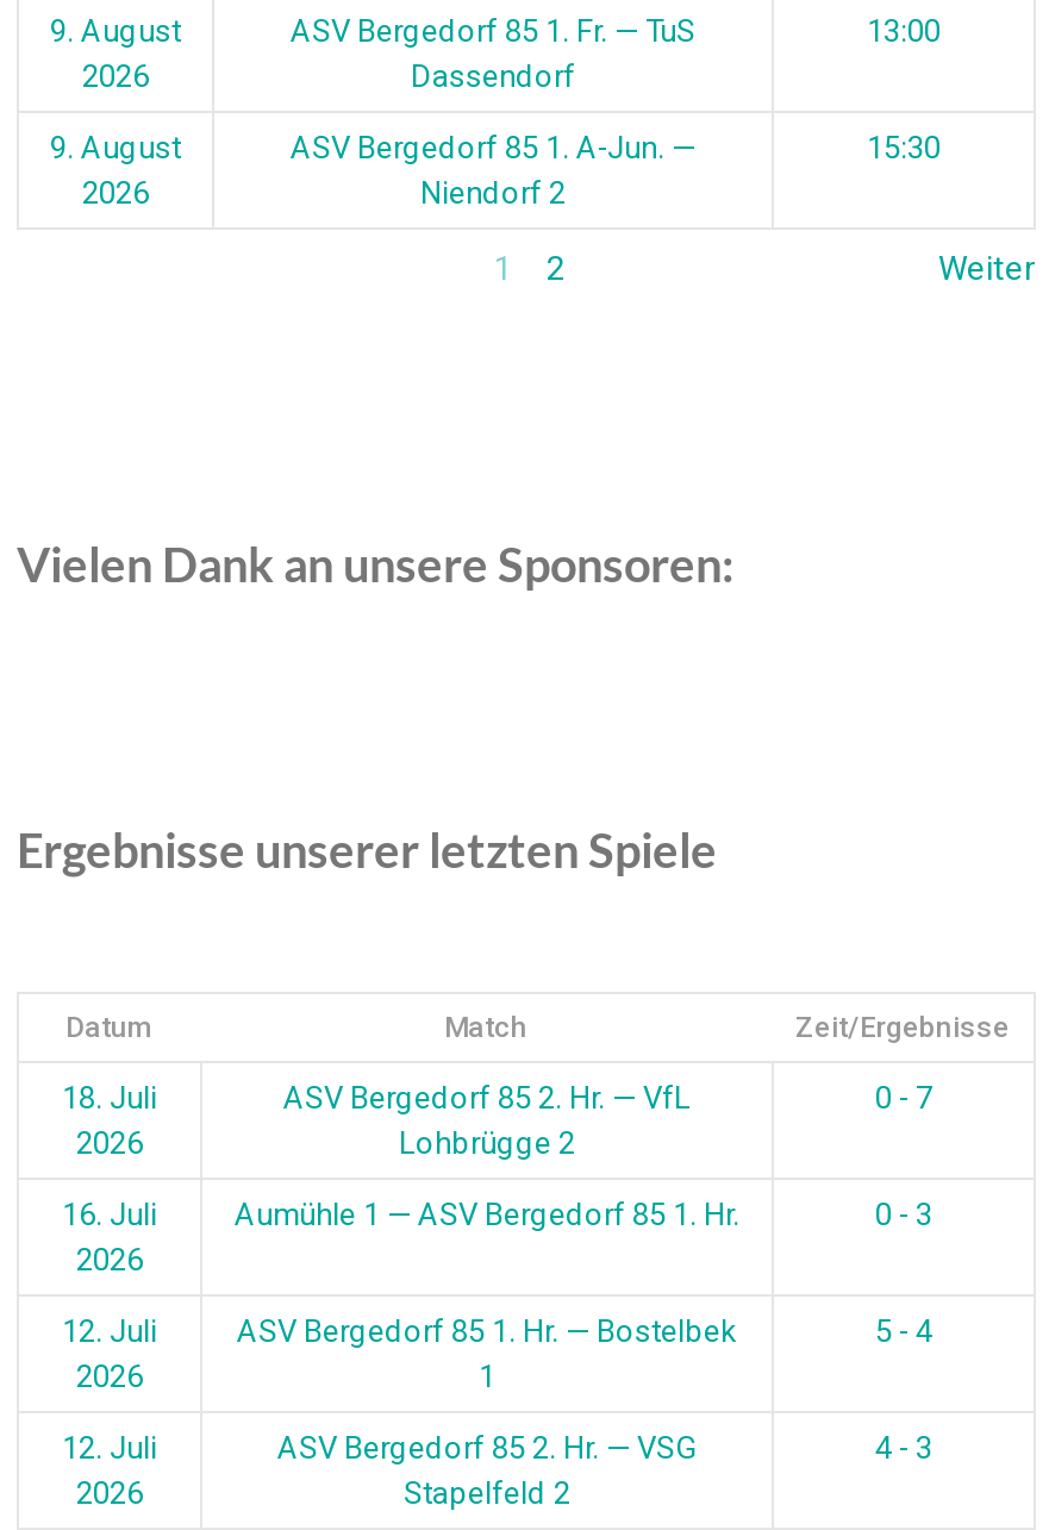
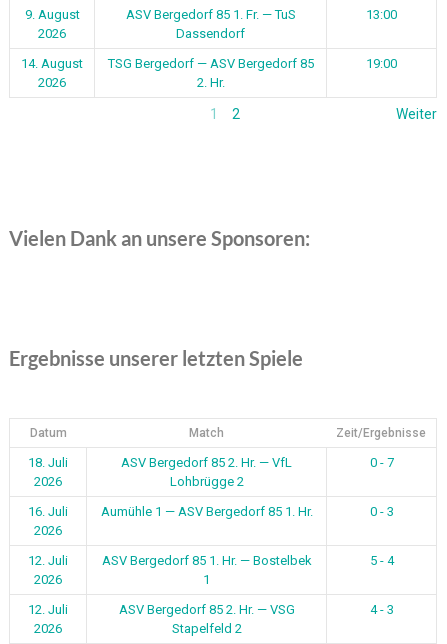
[50,130,181,166] 9. August -> [21,56,83,71] 14. August
[291,130,695,211] ASV Bergedorf 85 1. A-Jun. — | Niendorf 2 -> [107,56,313,90] TSG Bergedorf — ASV Bergedorf 85 | 2. Hr.
[867,130,941,166] 15:30 -> [366,56,397,71] 19:00

